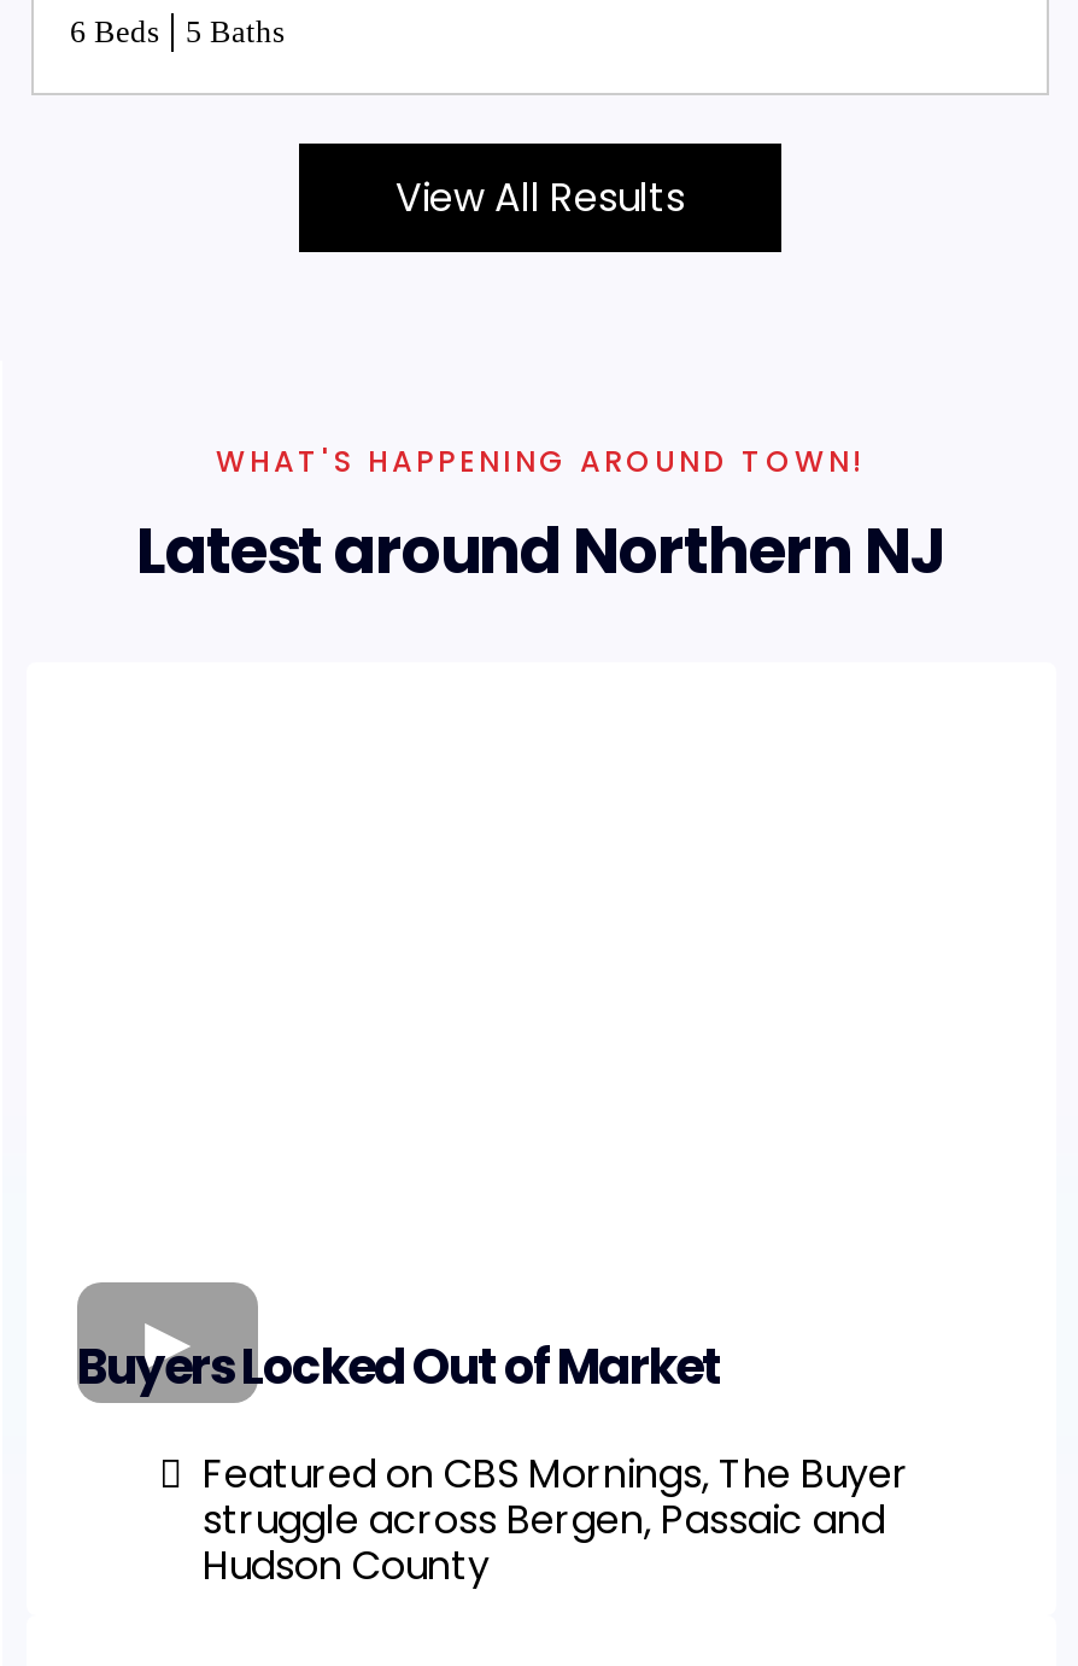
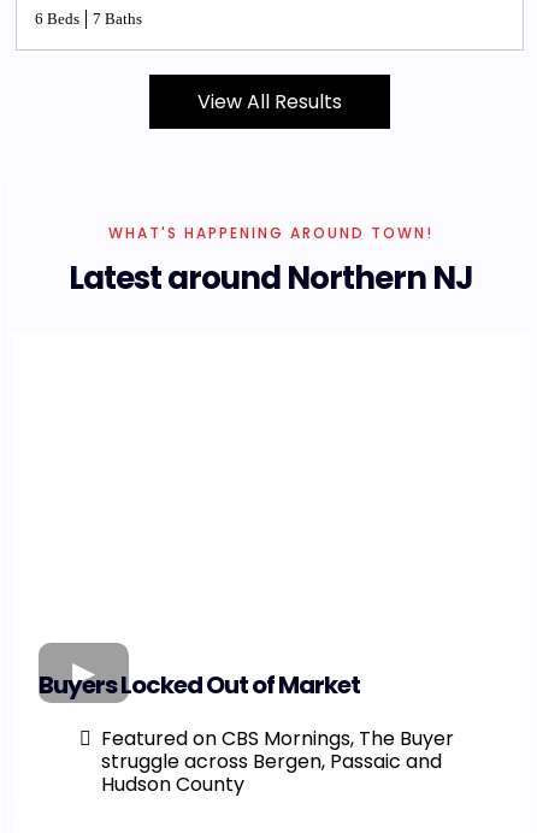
[70,13,285,49] 6 Beds 5 Baths -> [35,10,142,28] 6 Beds 7 Baths

